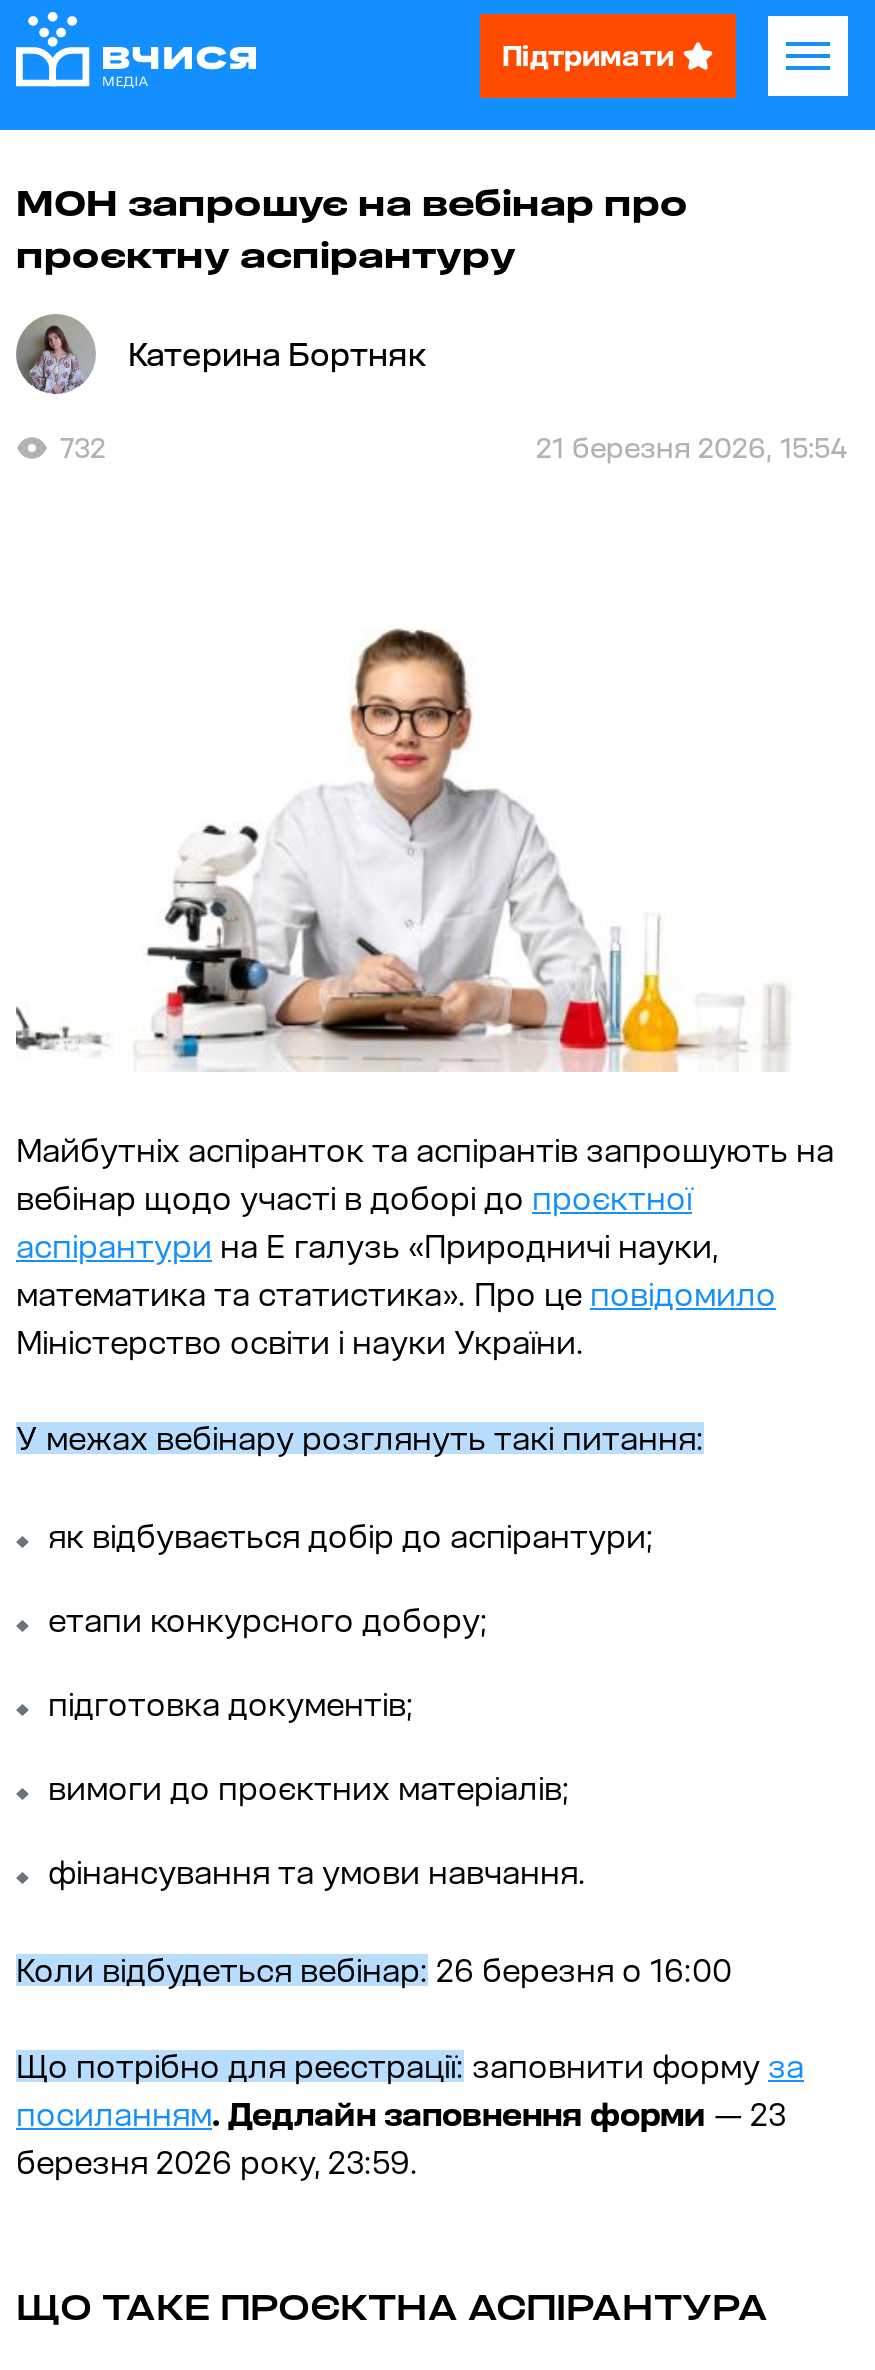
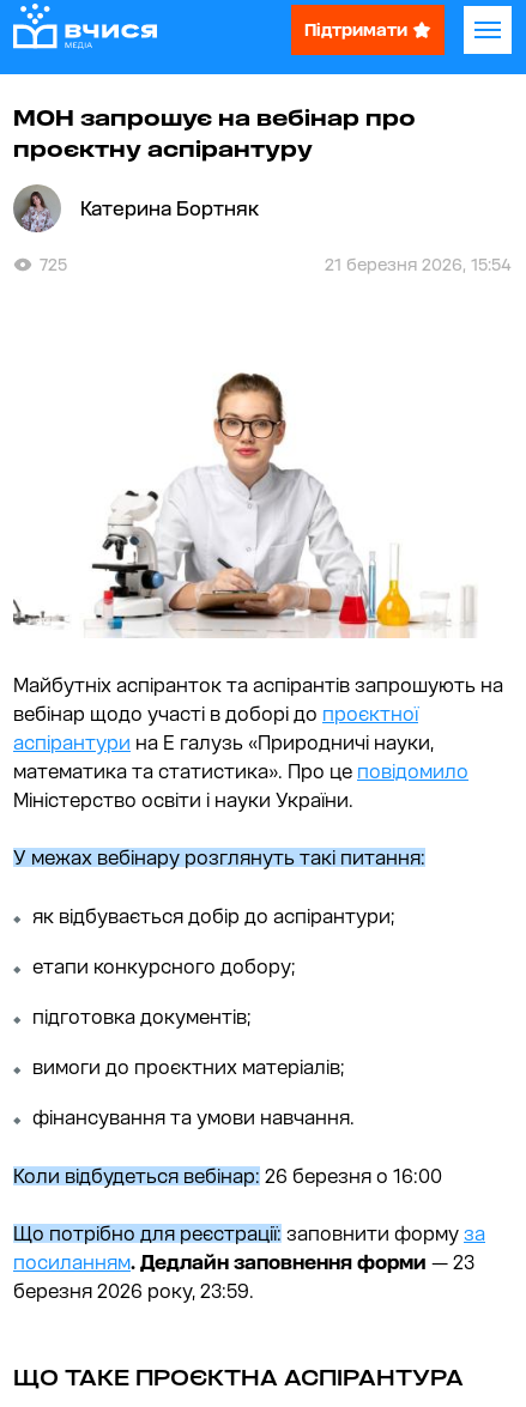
[60,434,106,462] 732 -> [40,256,67,273] 725

